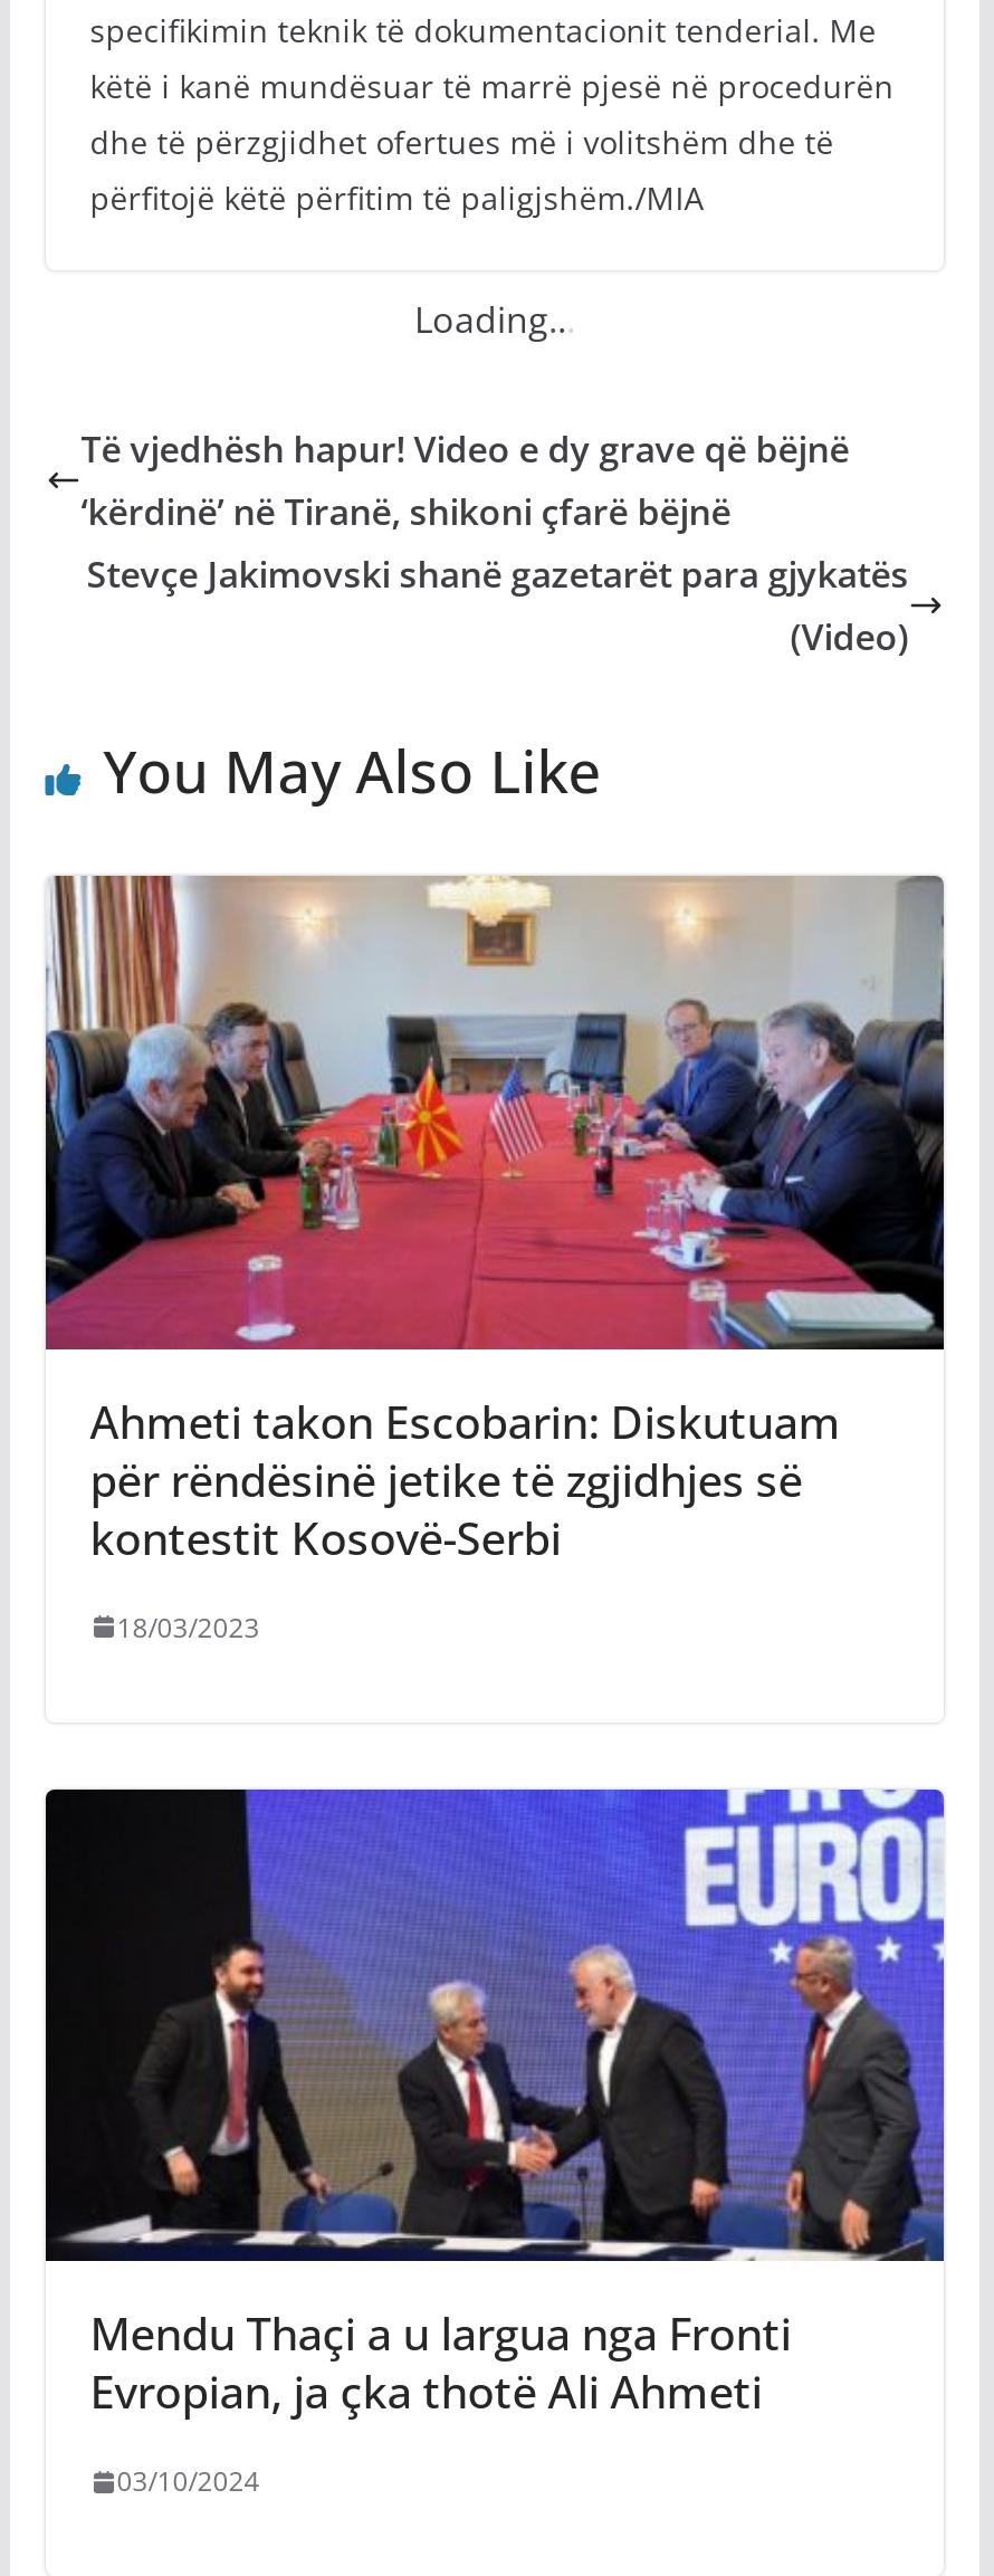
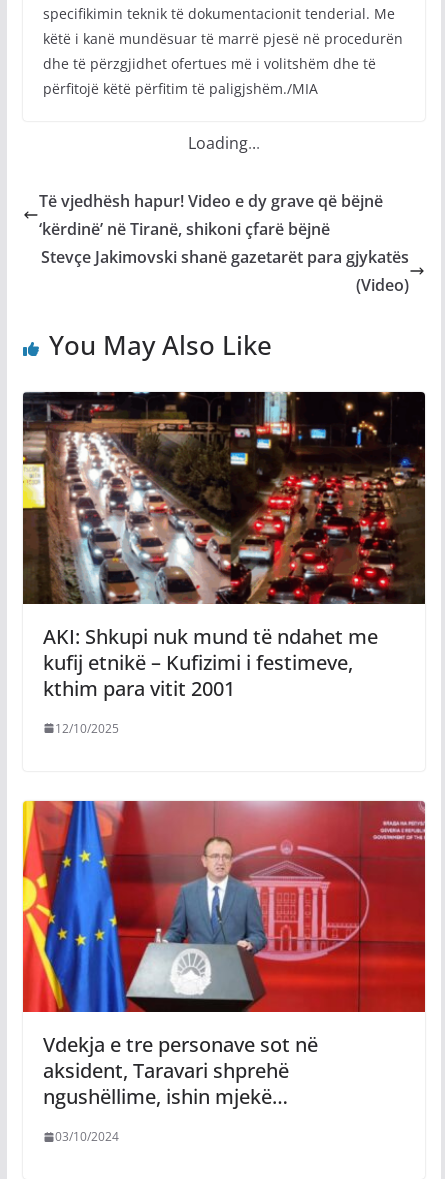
[44,874,946,1567] [image] | Ahmeti takon Escobarin: Diskutuam | për rëndësinë jetike të zgjidhjes së | kontestit Kosovë-Serbi -> [22,391,425,702] [image] | AKI: Shkupi nuk mund të ndahet me | kufij etnikë – Kufizimi i festimeve, | kthim para vitit 2001
[117,1608,260,1646] 18/03/2023 -> [55,720,119,737] 12/10/2025
[44,1787,946,2422] [image] | Mendu Thaçi a u largua nga Fronti | Evropian, ja çka thotë Ali Ahmeti -> [22,800,426,1110] [image] | Vdekja e tre personave sot në | aksident, Taravari shprehë | ngushëllime, ishin mjekë…

